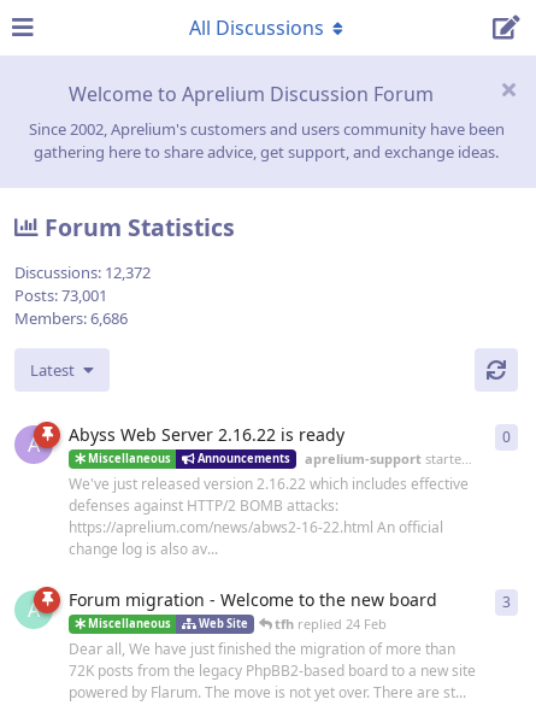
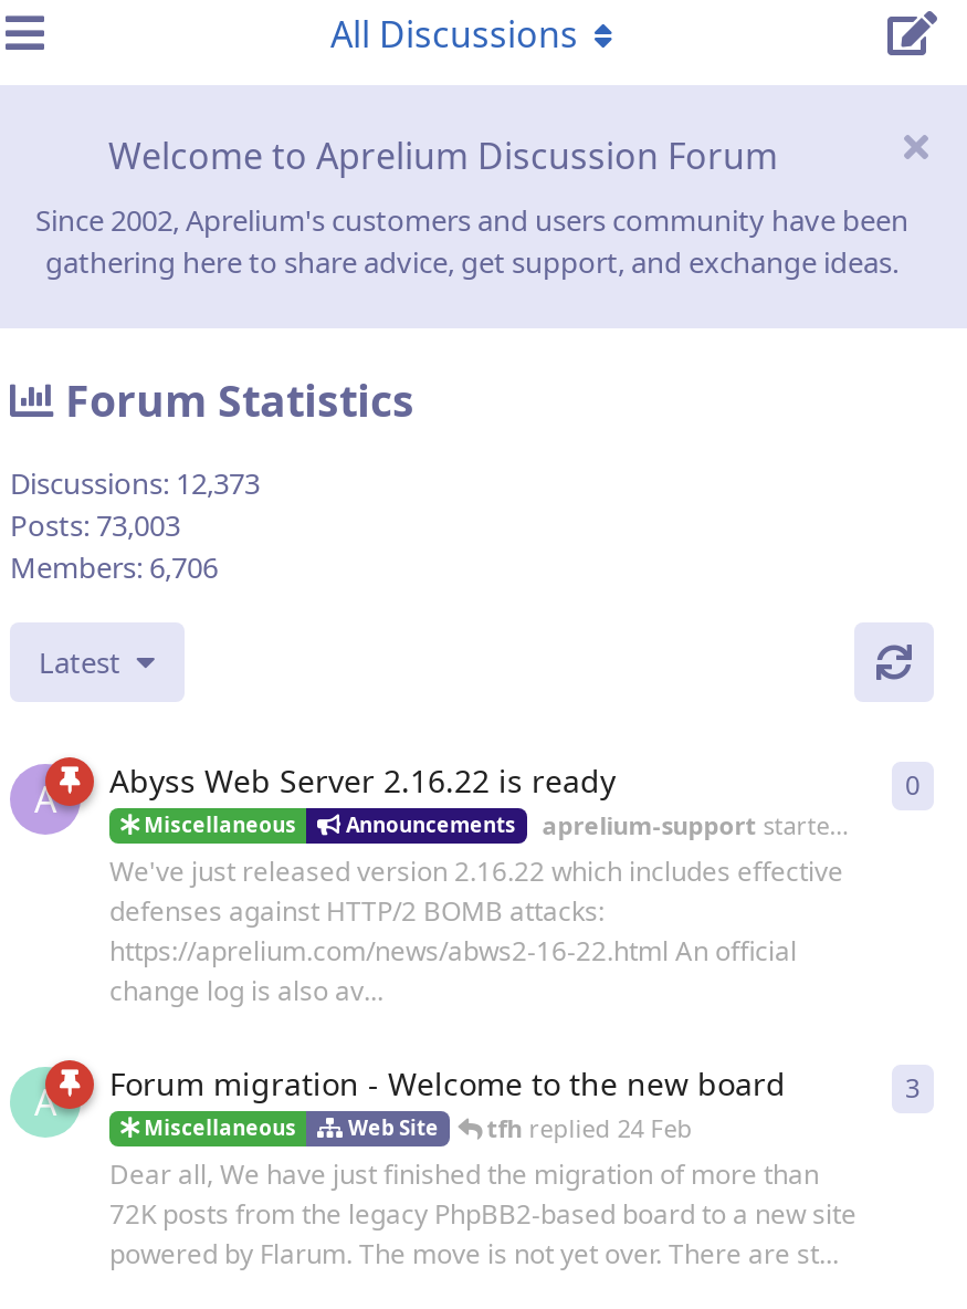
[14,262,151,283] Discussions: 12,372 -> [10,464,260,503] Discussions: 12,373
[14,285,107,306] Posts: 73,001 -> [10,506,180,545] Posts: 73,003
[14,308,128,329] Members: 6,686 -> [10,548,218,588] Members: 6,706

